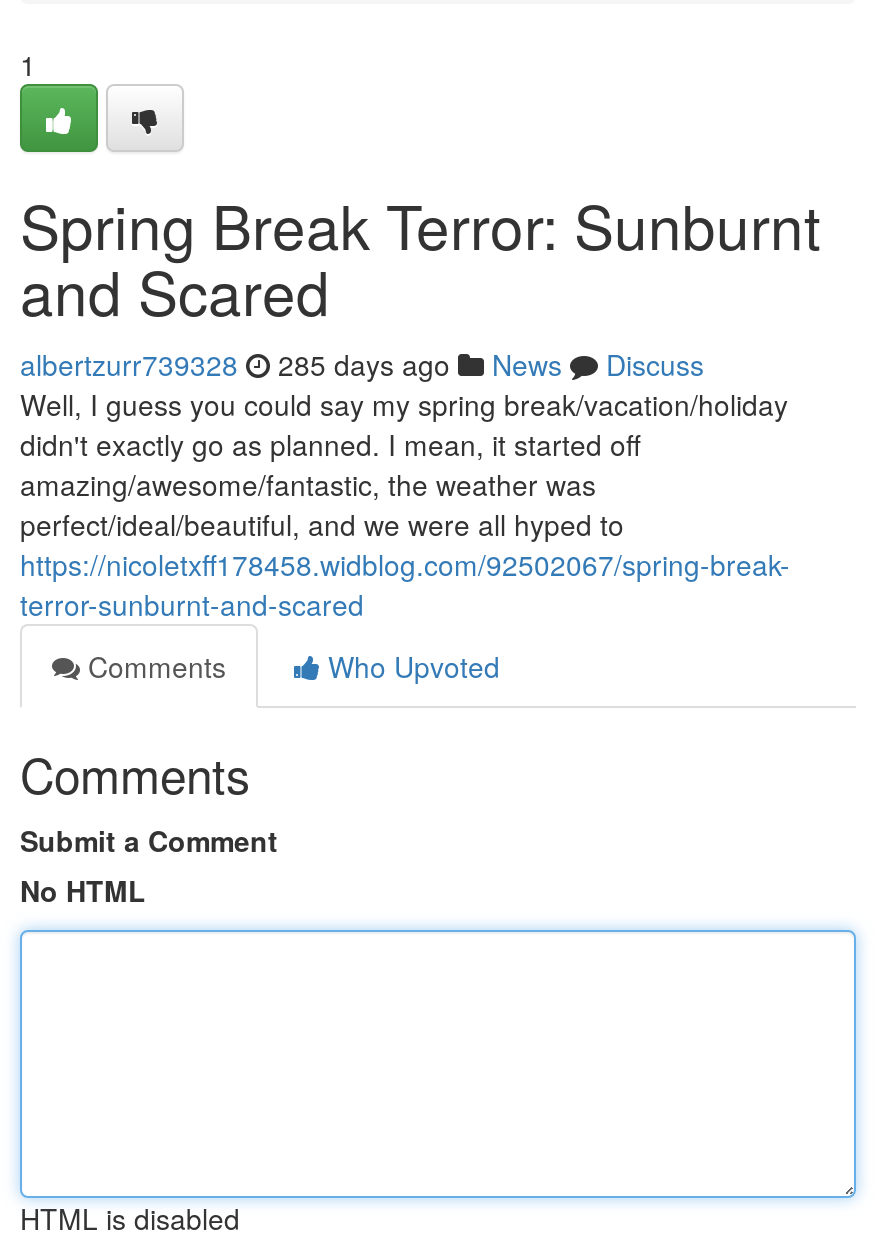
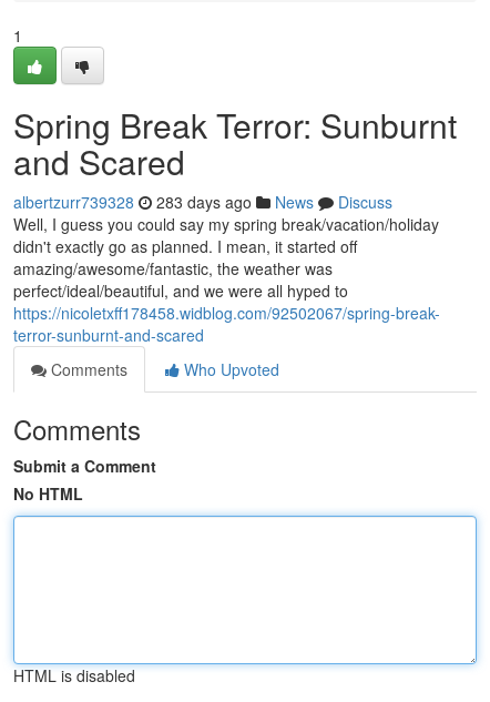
[20,344,704,384] albertzurr739328 285 days ago News Discuss -> [13,191,392,213] albertzurr739328 283 days ago News Discuss

